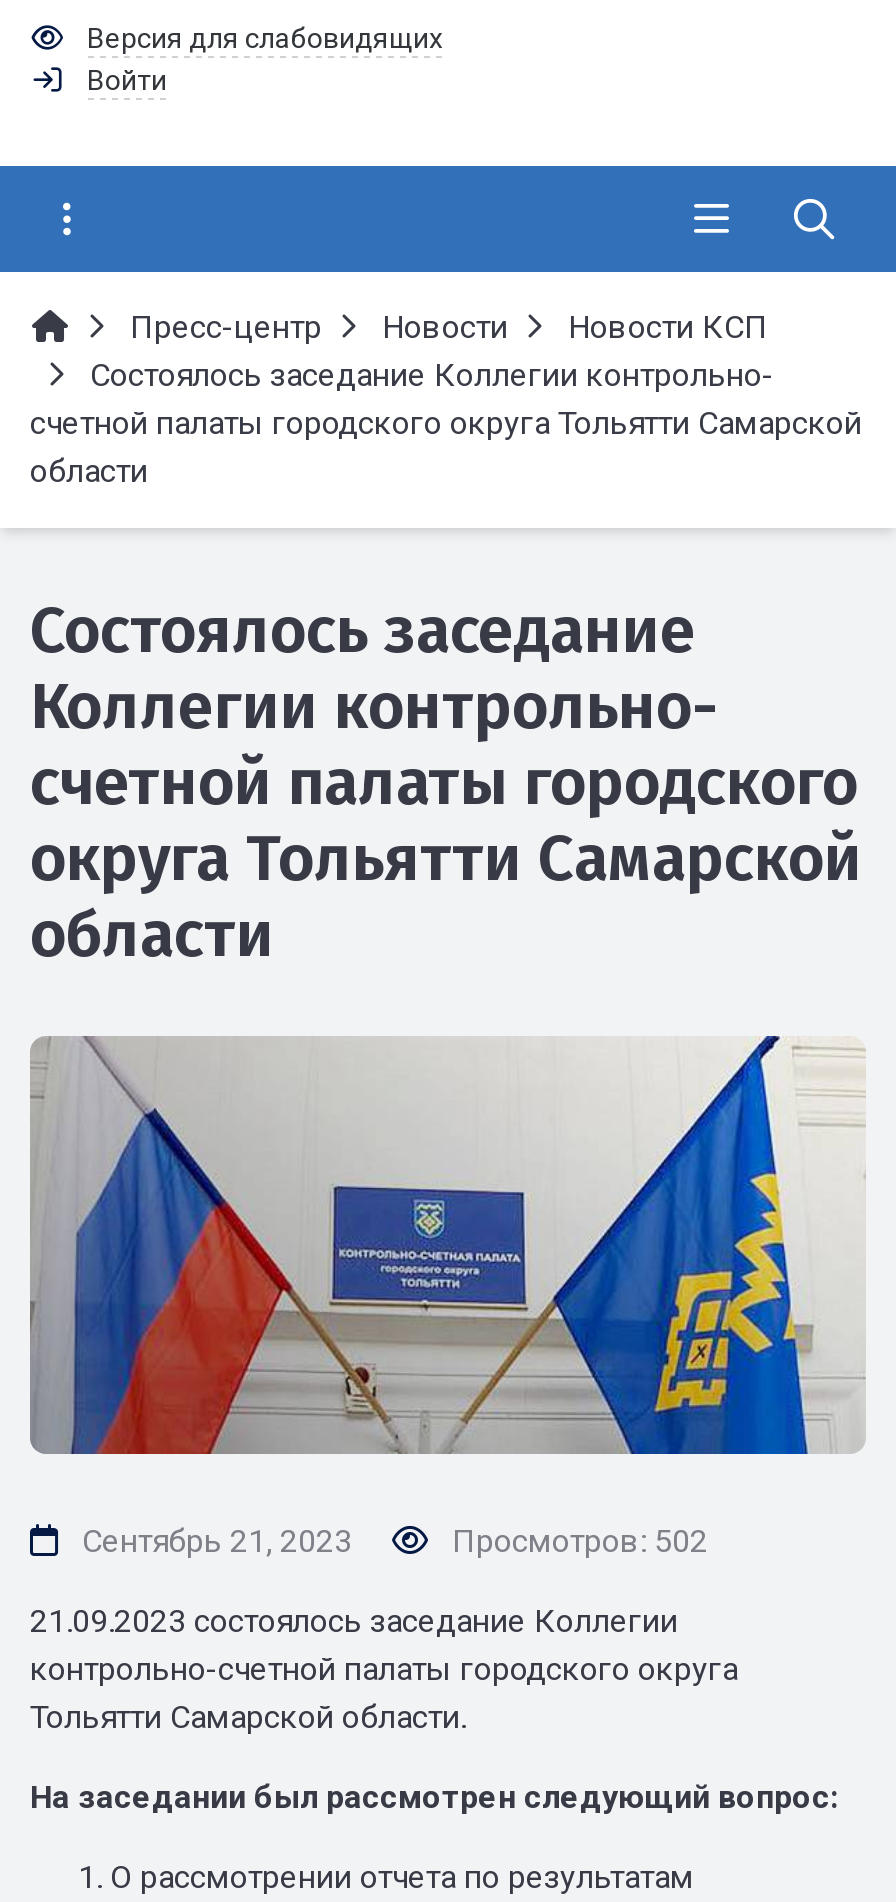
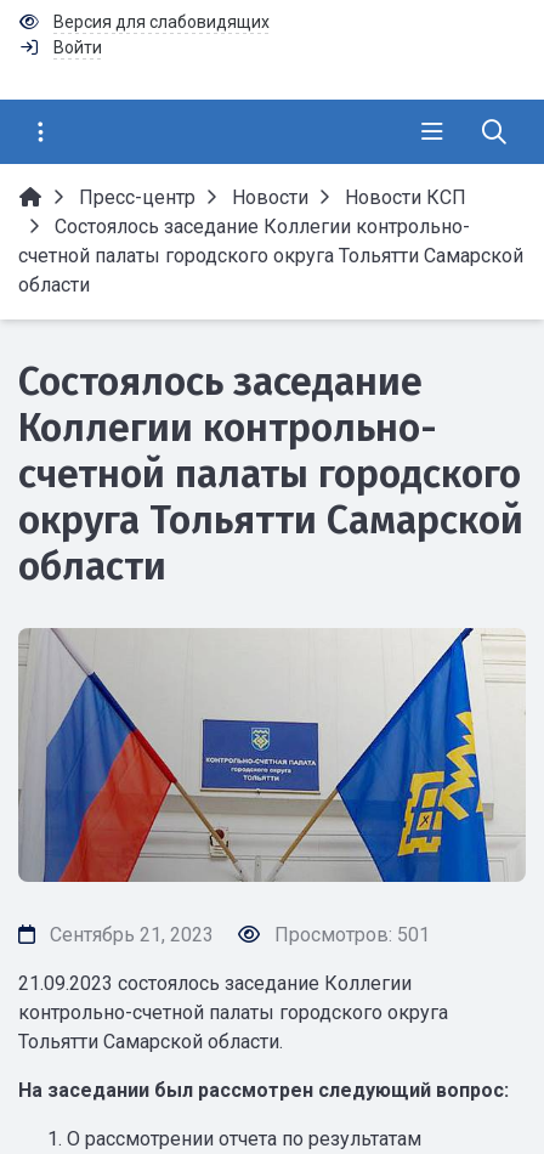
[444,1522,708,1560] Просмотров: 502 -> [270,923,430,946] Просмотров: 501

